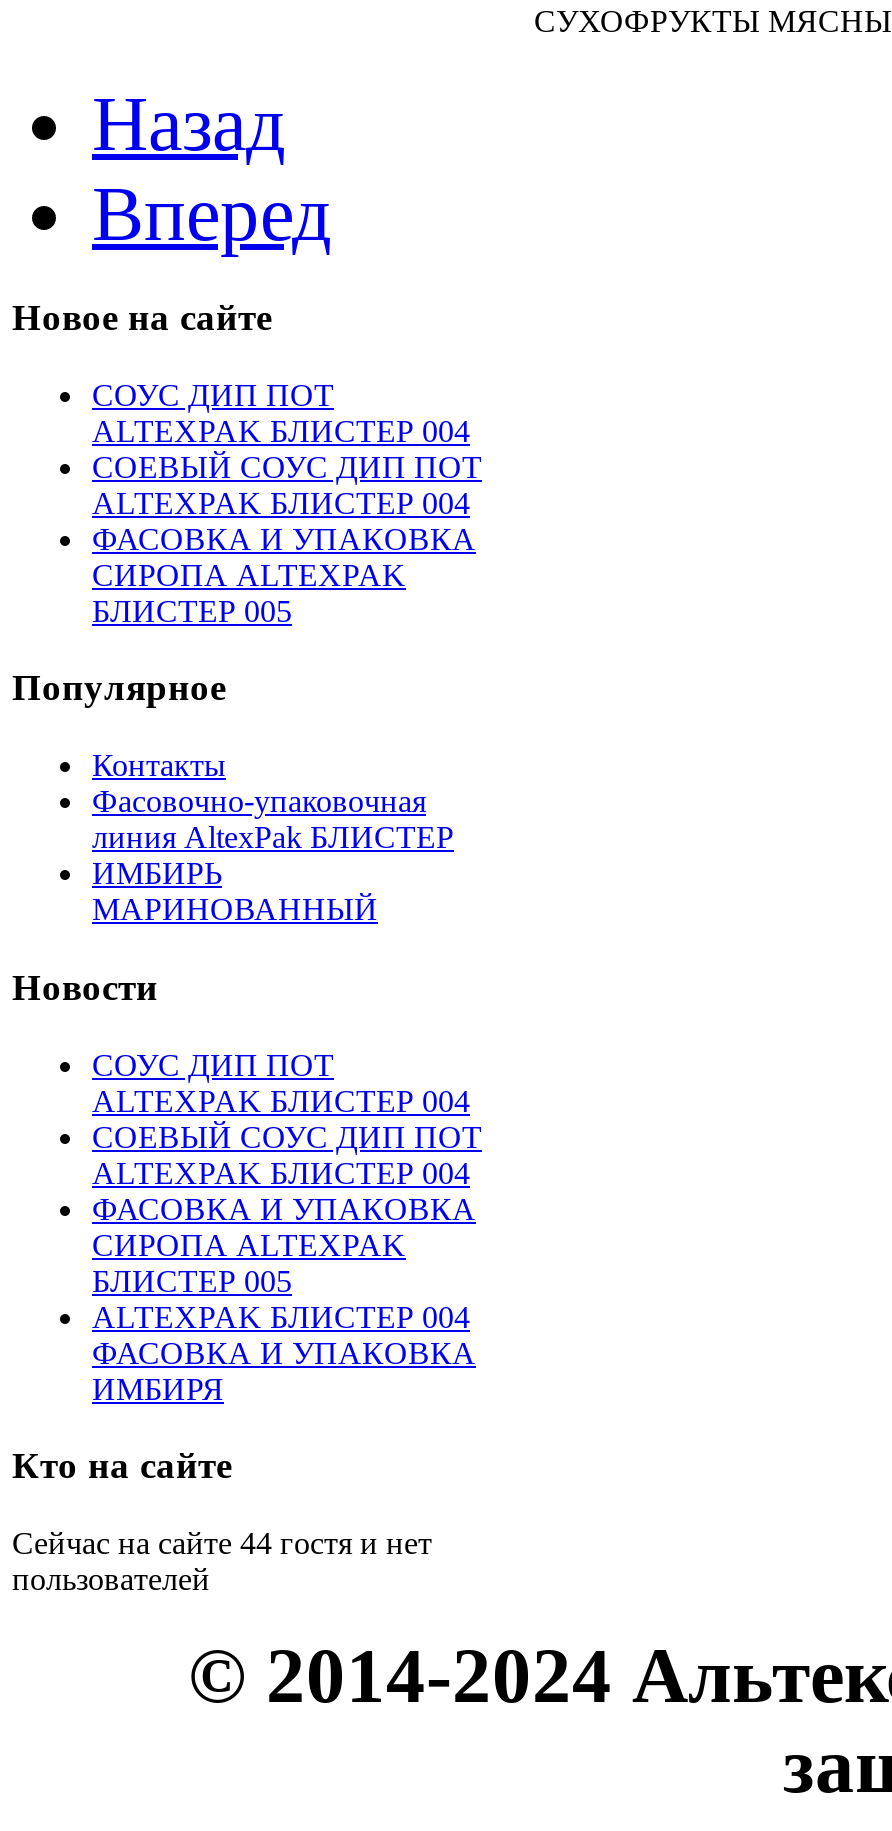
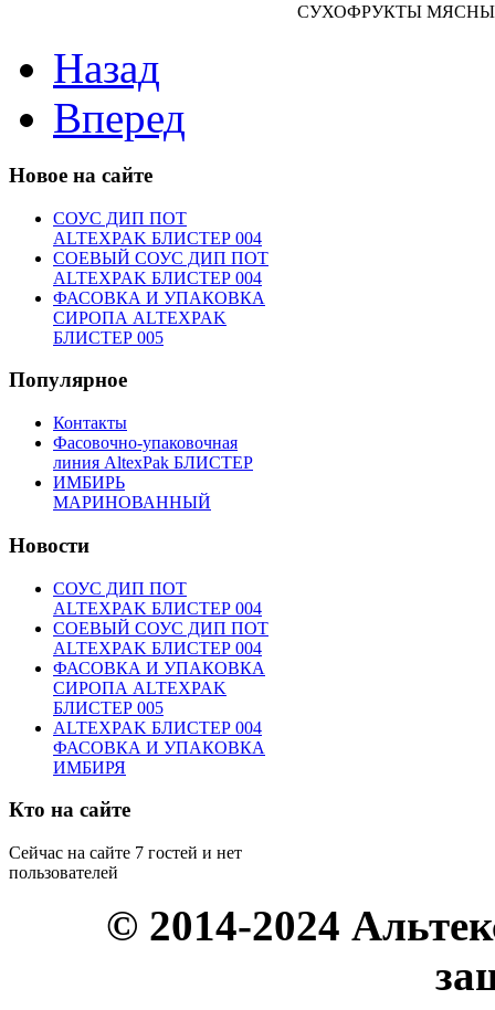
[12,1526,432,1560] Сейчас на сайте 44 гостя и нет -> [9,843,242,862] Сейчас на сайте 7 гостей и нет

